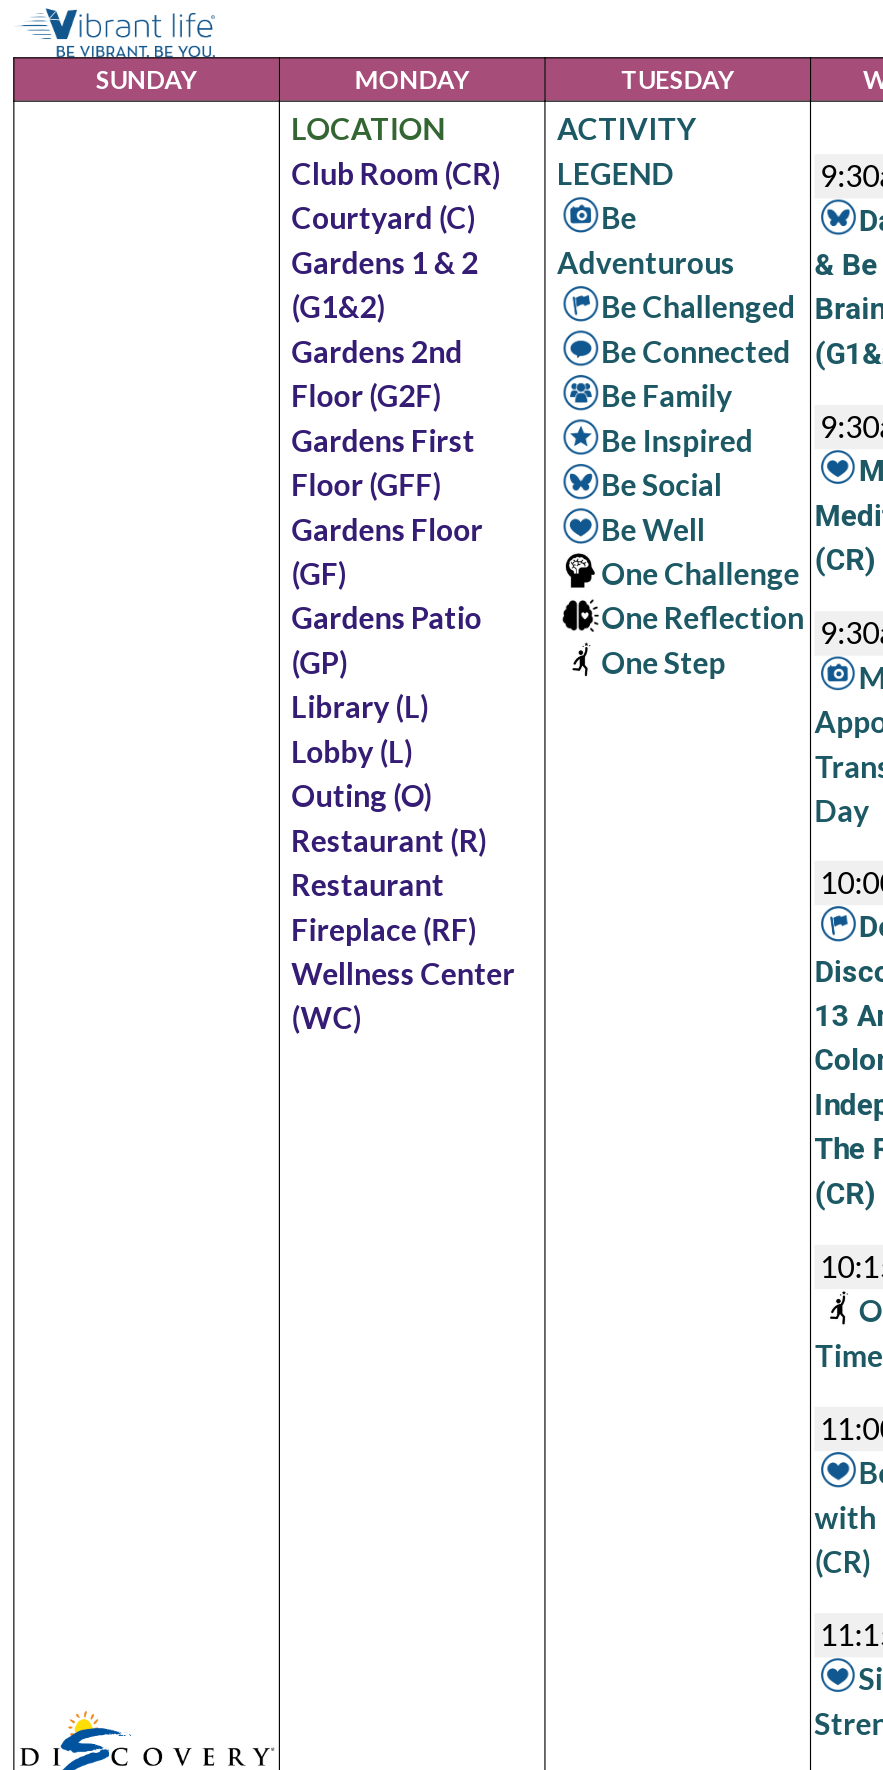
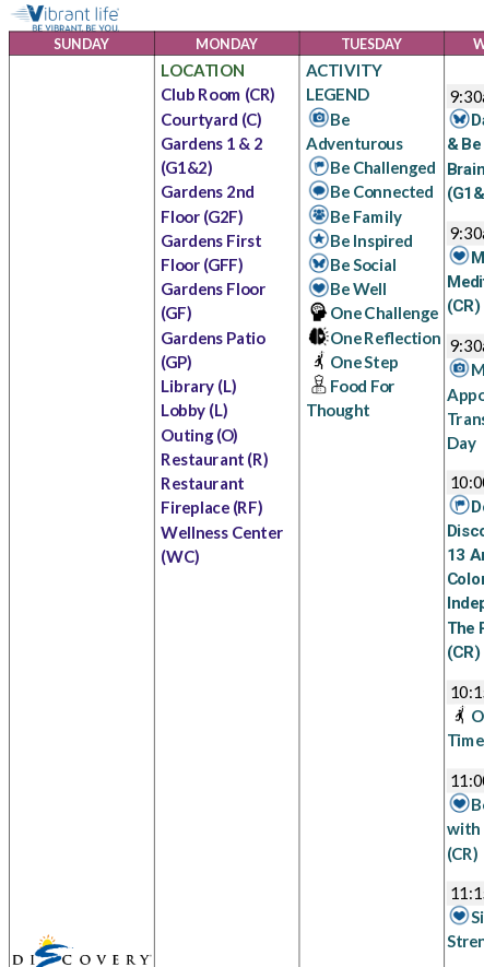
none -> [306,376,395,420] Food For | Thought

